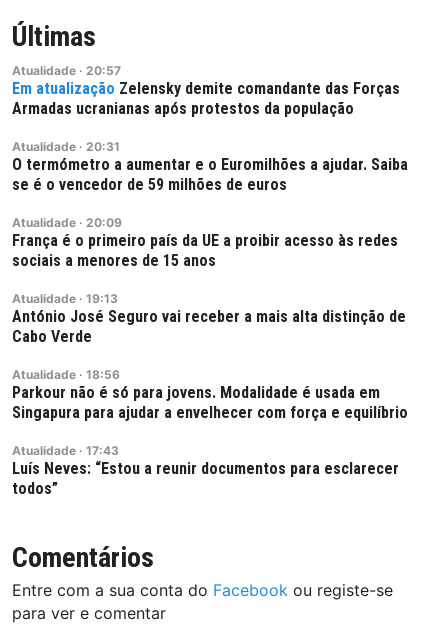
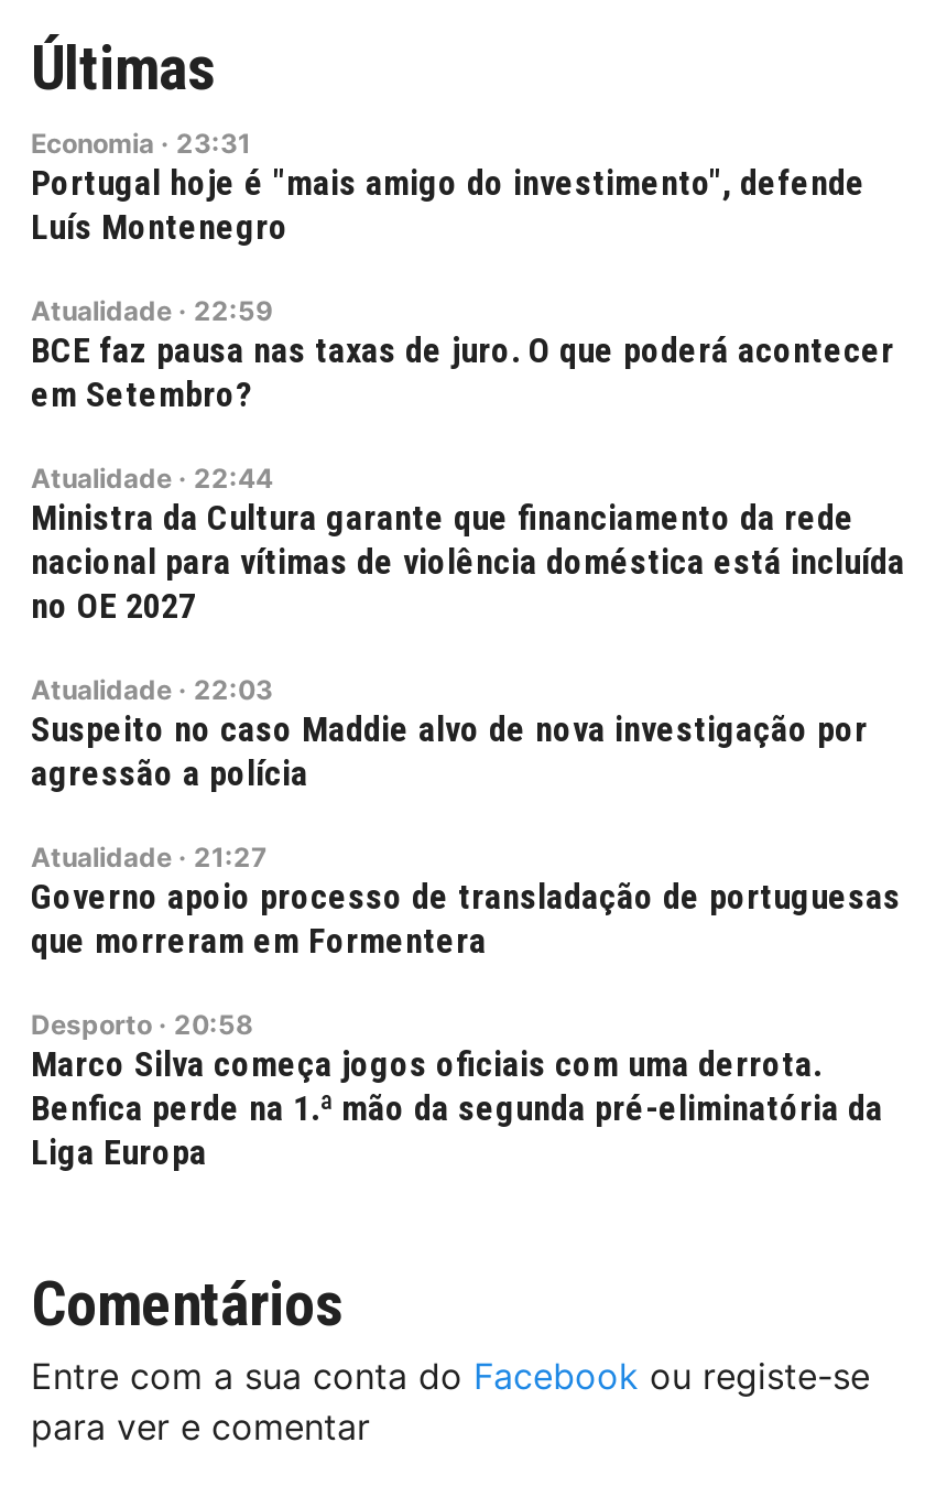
[12,63,400,118] Atualidade · 20:57 | Zelensky demite comandante das Forças | Armadas ucranianas após protestos da população -> [31,127,866,249] Economia · 23:31 | Portugal hoje é "mais amigo do investimento", defende | Luís Montenegro
[12,139,408,194] Atualidade · 20:31 | O termómetro a aumentar e o Euromilhões a ajudar. Saiba | se é o vencedor de 59 milhões de euros -> [31,295,894,416] Atualidade · 22:59 | BCE faz pausa nas taxas de juro. O que poderá acontecer | em Setembro?
[12,215,398,270] Atualidade · 20:09 | França é o primeiro país da UE a proibir acesso às redes | sociais a menores de 15 anos -> [31,462,905,627] Atualidade · 22:44 | Ministra da Cultura garante que financiamento da rede | nacional para vítimas de violência doméstica está incluída | no OE 2027
[12,291,406,346] Atualidade · 19:13 | António José Seguro vai receber a mais alta distinção de | Cabo Verde -> [31,674,868,795] Atualidade · 22:03 | Suspeito no caso Maddie alvo de nova investigação por | agressão a polícia
[12,367,408,422] Atualidade · 18:56 | Parkour não é só para jovens. Modalidade é usada em | Singapura para ajudar a envelhecer com força e equilíbrio -> [31,841,901,962] Atualidade · 21:27 | Governo apoio processo de transladação de portuguesas | que morreram em Formentera
[12,443,399,498] Atualidade · 17:43 | Luís Neves: “Estou a reunir documentos para esclarecer | todos” -> [31,1009,883,1174] Desporto · 20:58 | Marco Silva começa jogos oficiais com uma derrota. | Benfica perde na 1.ª mão da segunda pré-eliminatória da | Liga Europa

